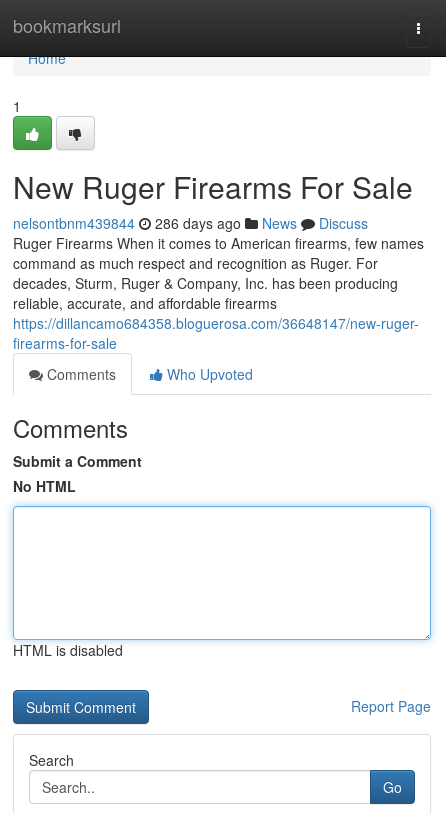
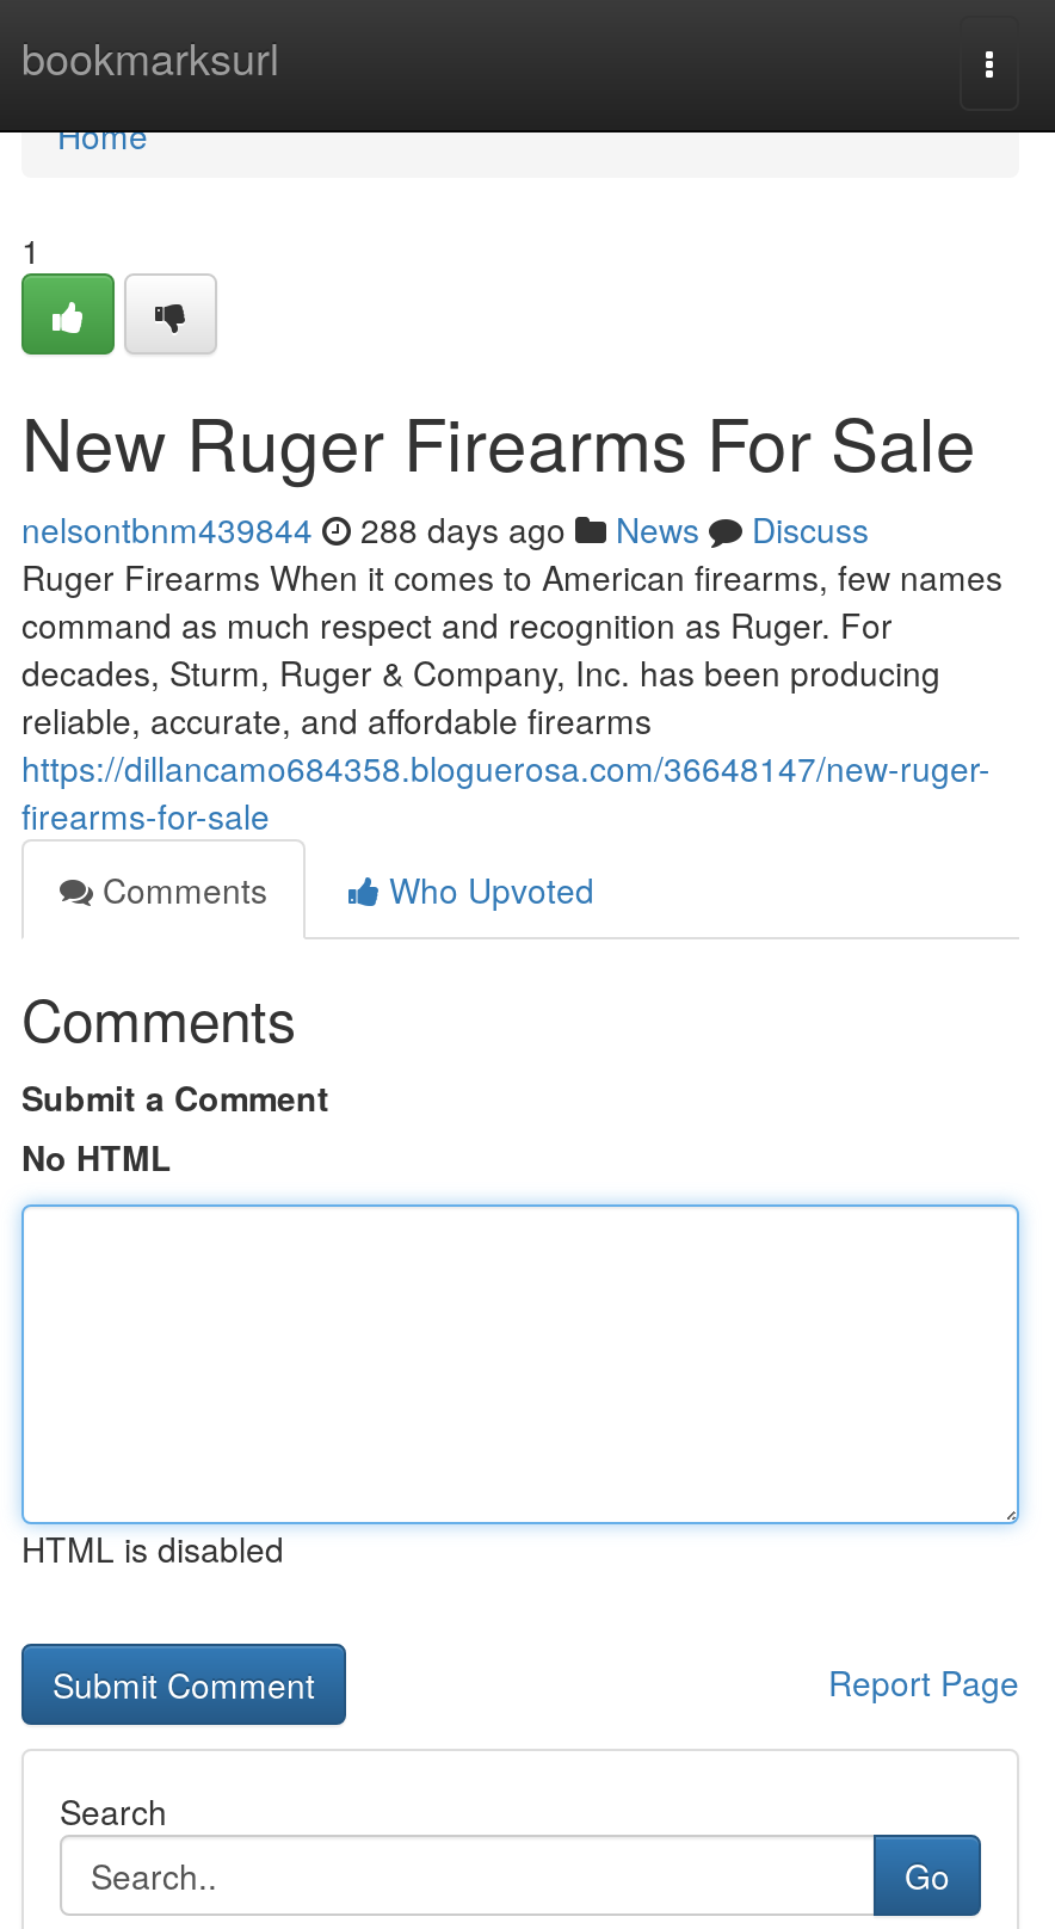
[13,213,368,233] nelsontbnm439844 286 days ago News Discuss -> [21,505,869,553] nelsontbnm439844 288 days ago News Discuss

